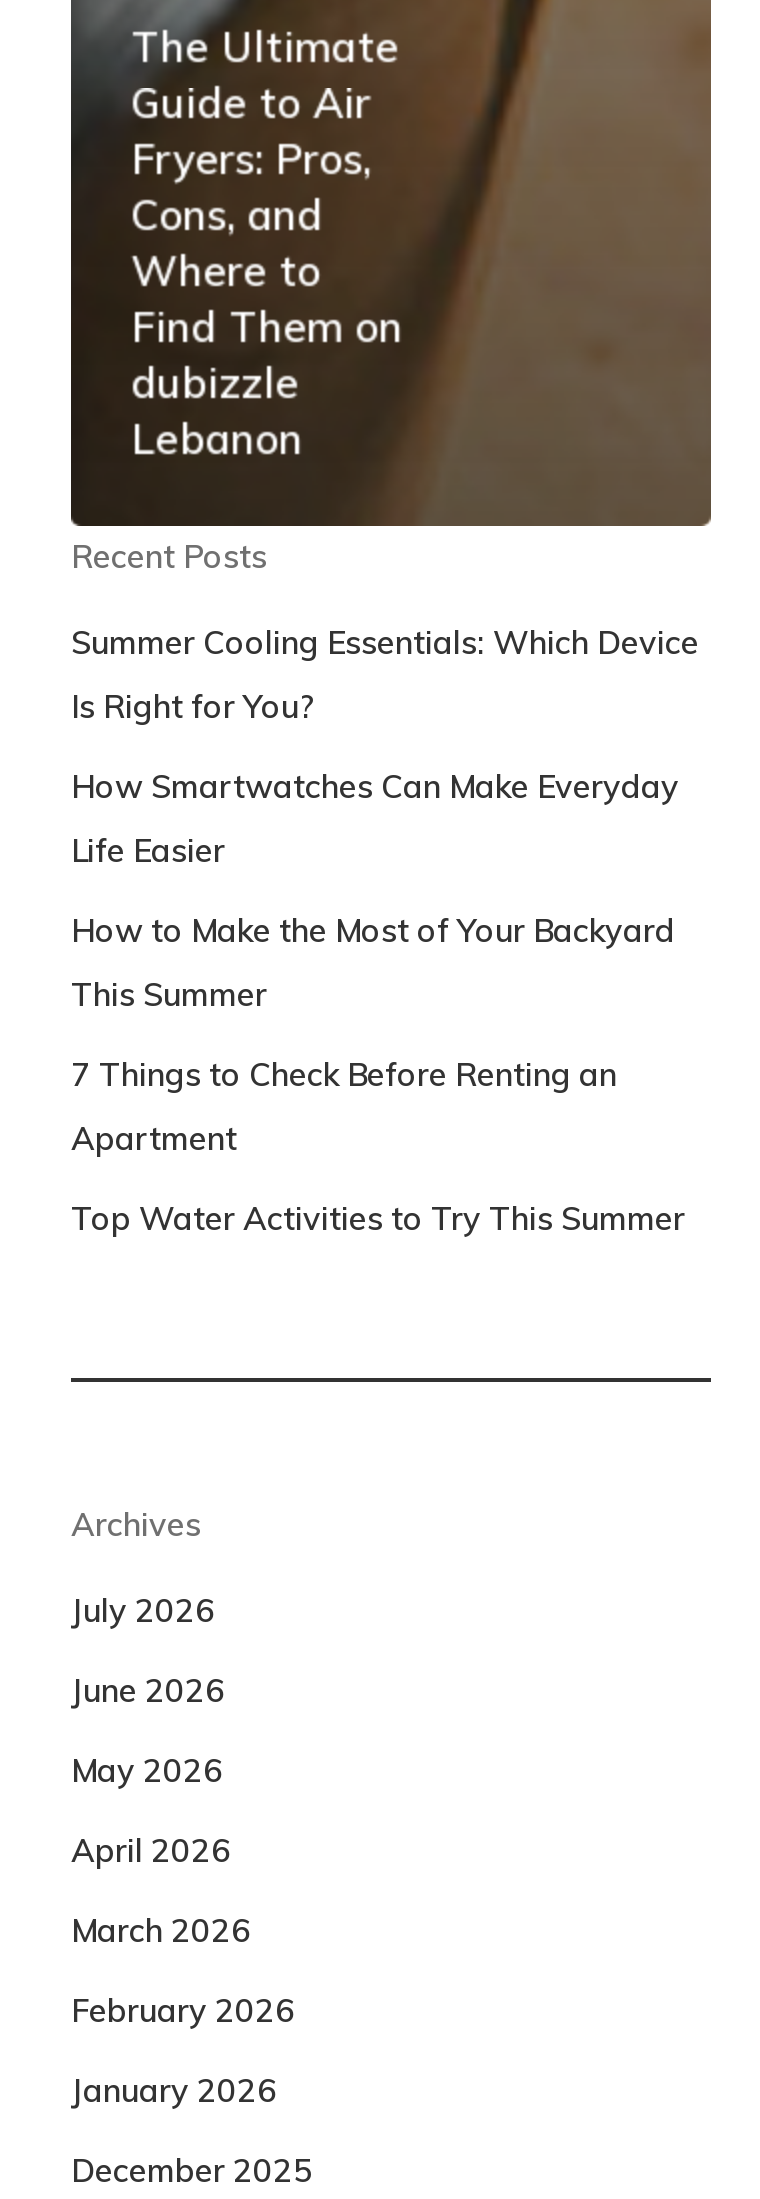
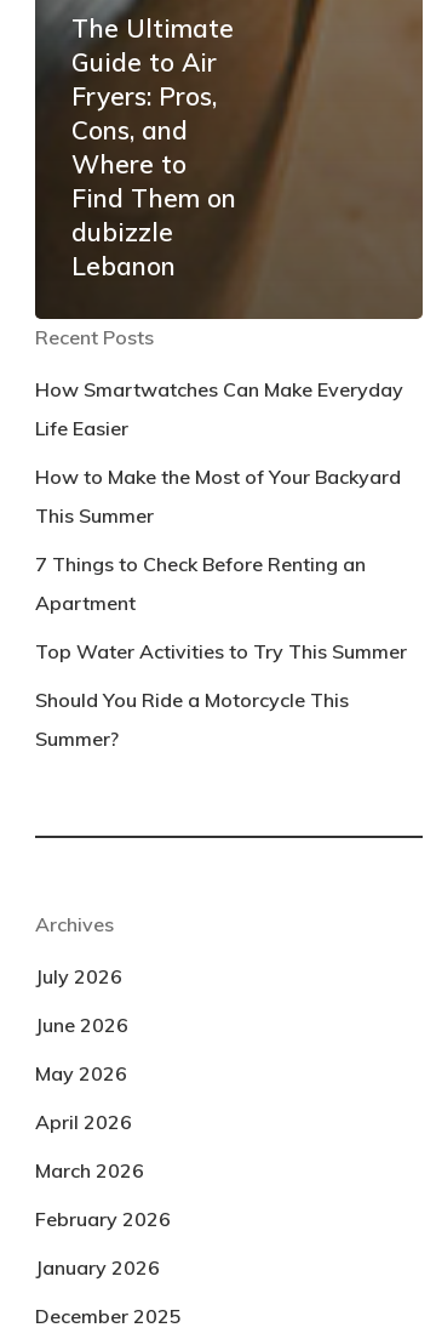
[71,621,699,725] Summer Cooling Essentials: Which Device | Is Right for You? -> none
moved [71,765,685,1237] -> [35,377,407,663]: How Smartwatches Can Make Everyday | Life Easier | How to Make the Most of Your Backyard | This Summer | 7 Things to Check Before Renting an | Apartment | Top Water Activities to Try This Summer
none -> [35,687,349,750] Should You Ride a Motorcycle This | Summer?

